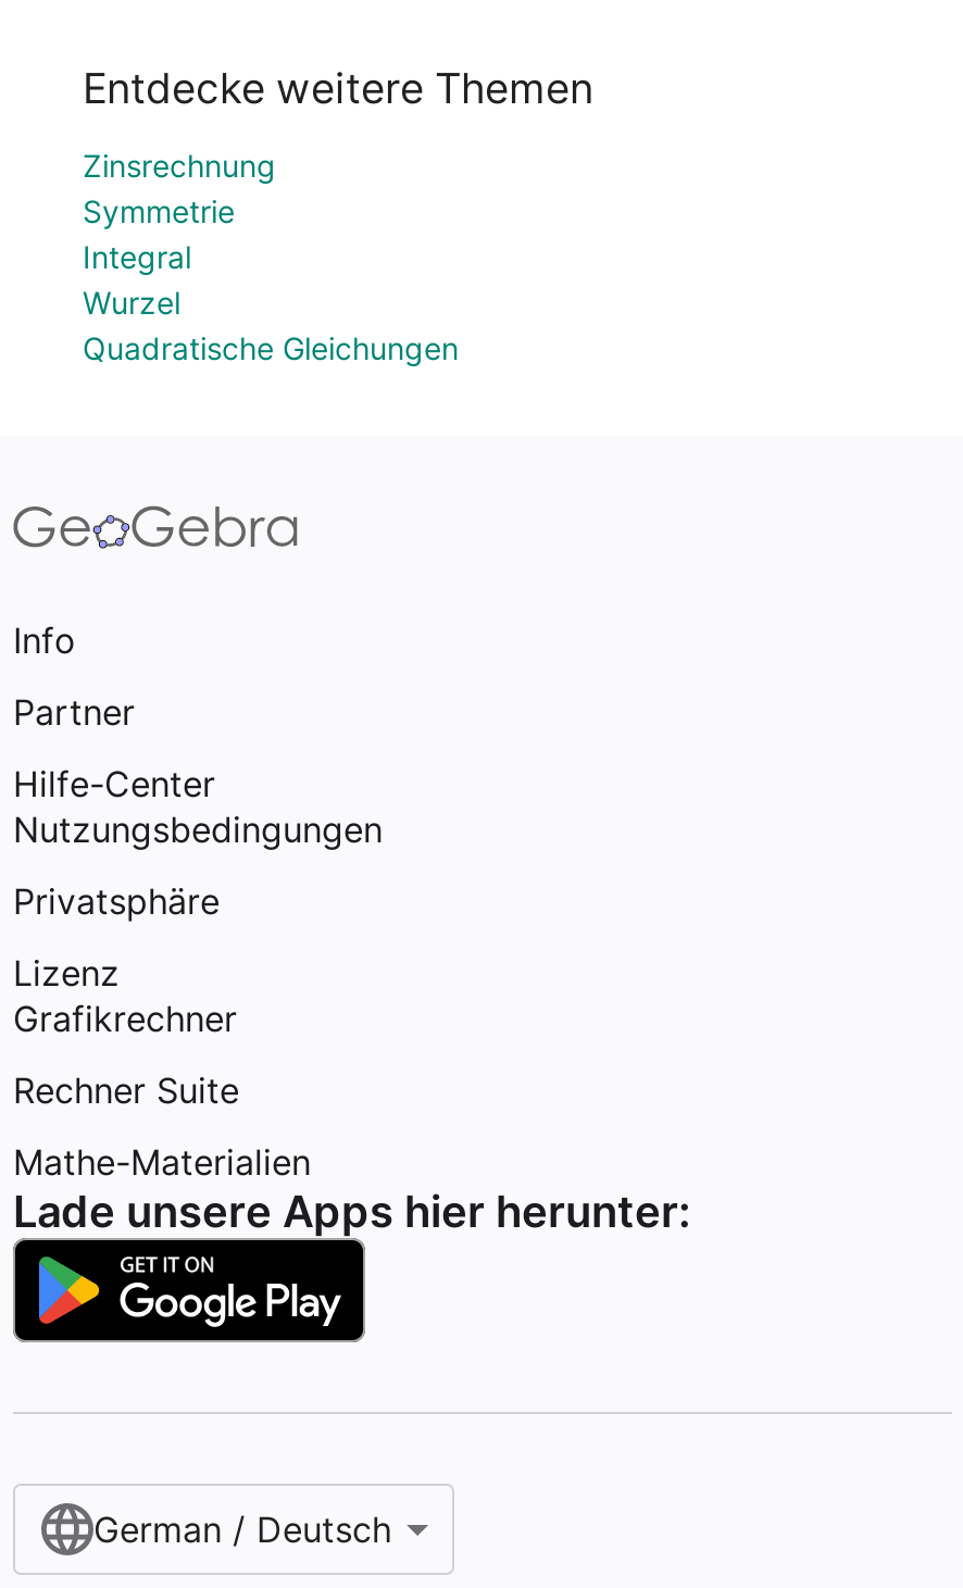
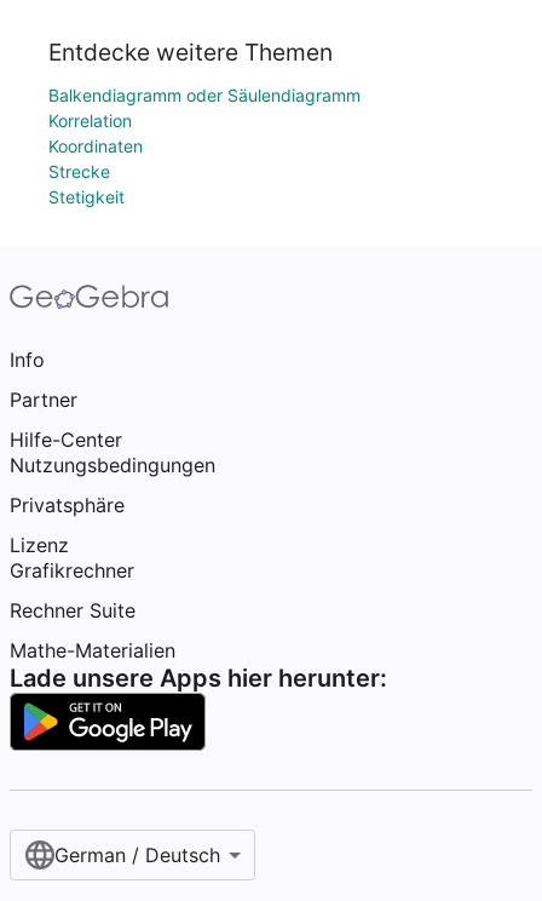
[83,147,459,366] Zinsrechnung | Symmetrie | Integral | Wurzel | Quadratische Gleichungen -> [48,85,361,207] Balkendiagramm oder Säulendiagramm | Korrelation | Koordinaten | Strecke | Stetigkeit

